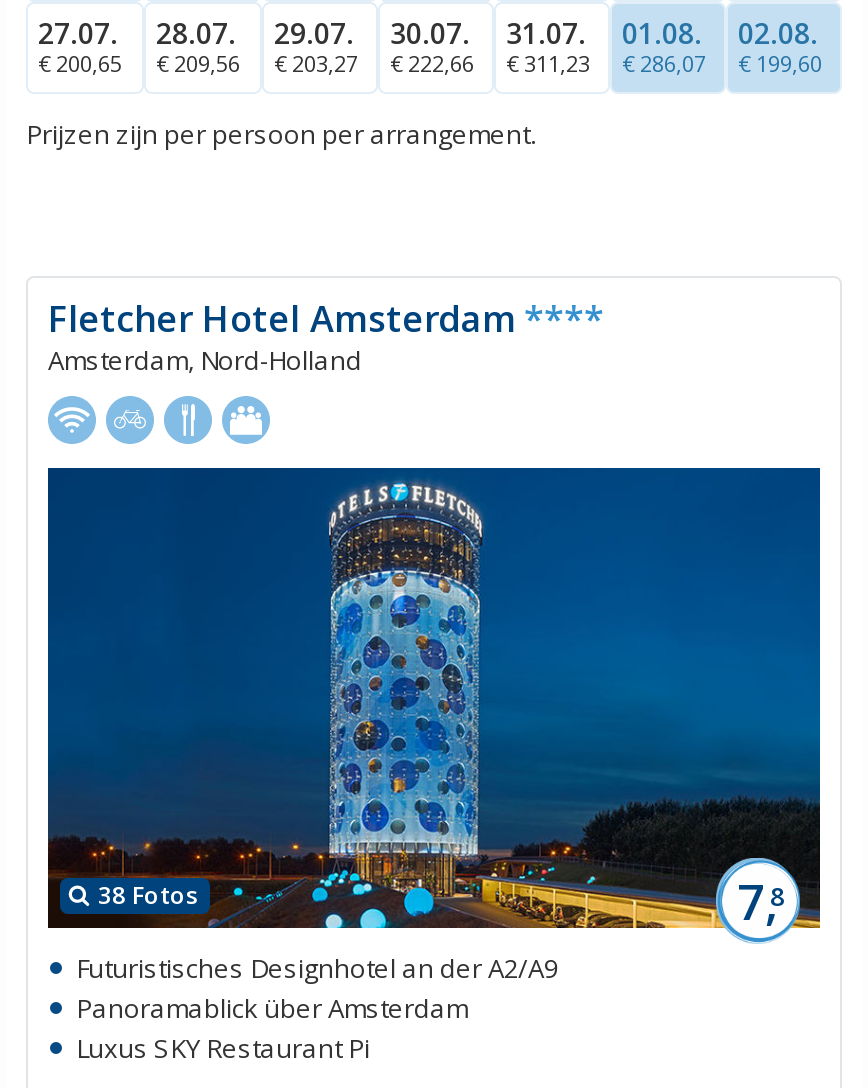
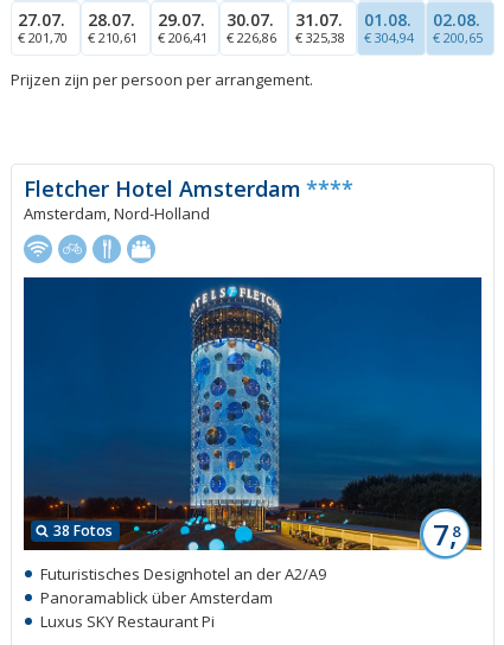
[38,48,122,78] € 200,65 -> [18,28,68,46] € 201,70
[156,48,240,78] € 209,56 -> [88,28,138,46] € 210,61
[274,48,358,78] € 203,27 -> [158,28,208,46] € 206,41
[390,48,474,78] € 222,66 -> [227,28,276,46] € 226,86
[506,48,590,78] € 311,23 -> [295,28,345,46] € 325,38
[622,48,706,78] € 286,07 -> [364,28,414,46] € 304,94
[738,48,822,78] € 199,60 -> [433,28,483,46] € 200,65

